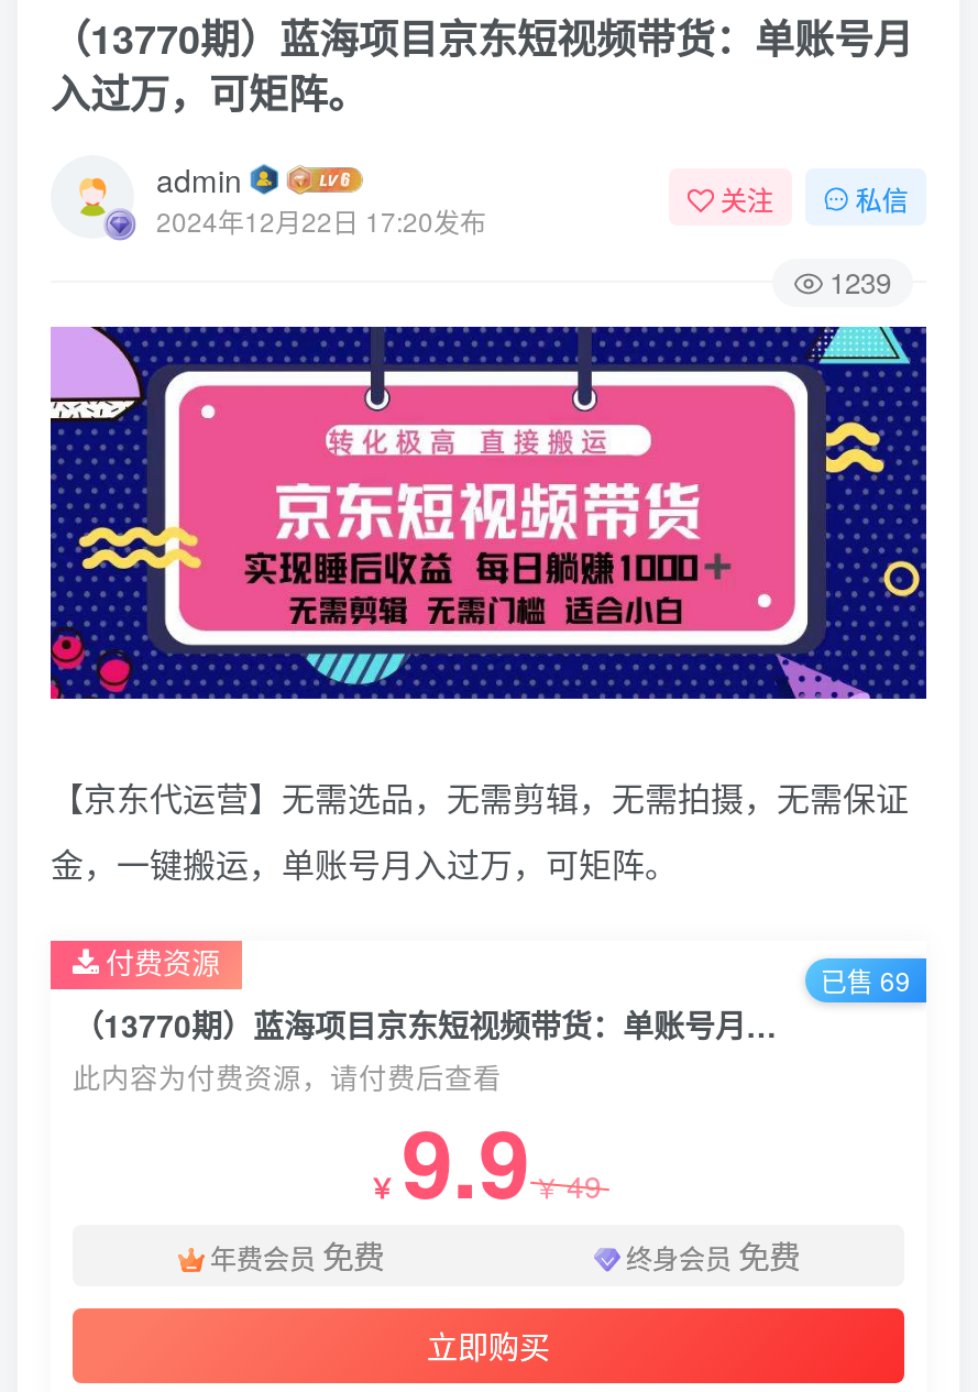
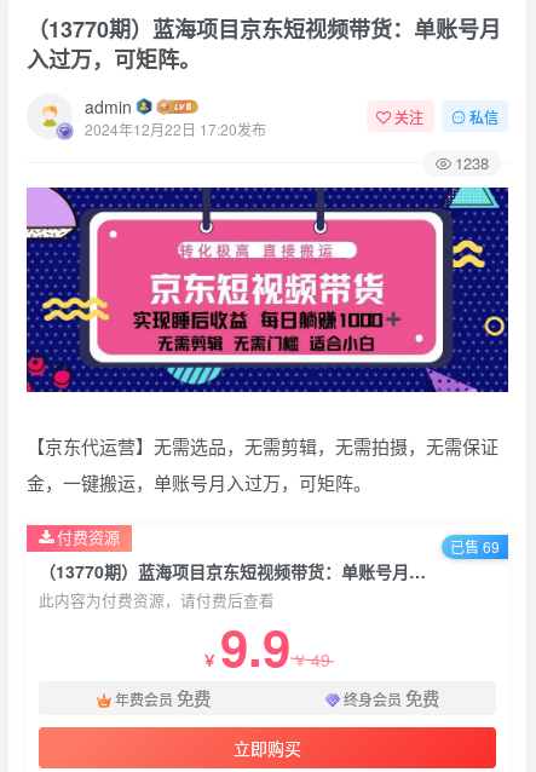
[829,261,891,303] 1239 -> [455,151,489,174] 1238

